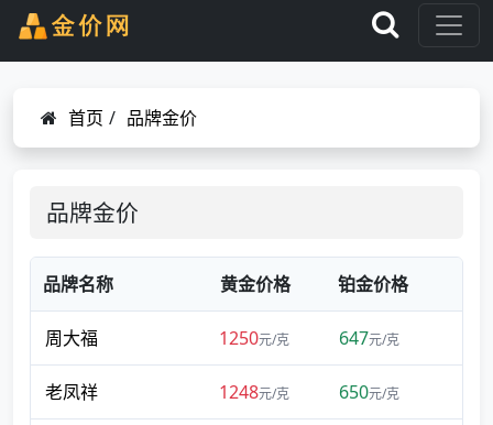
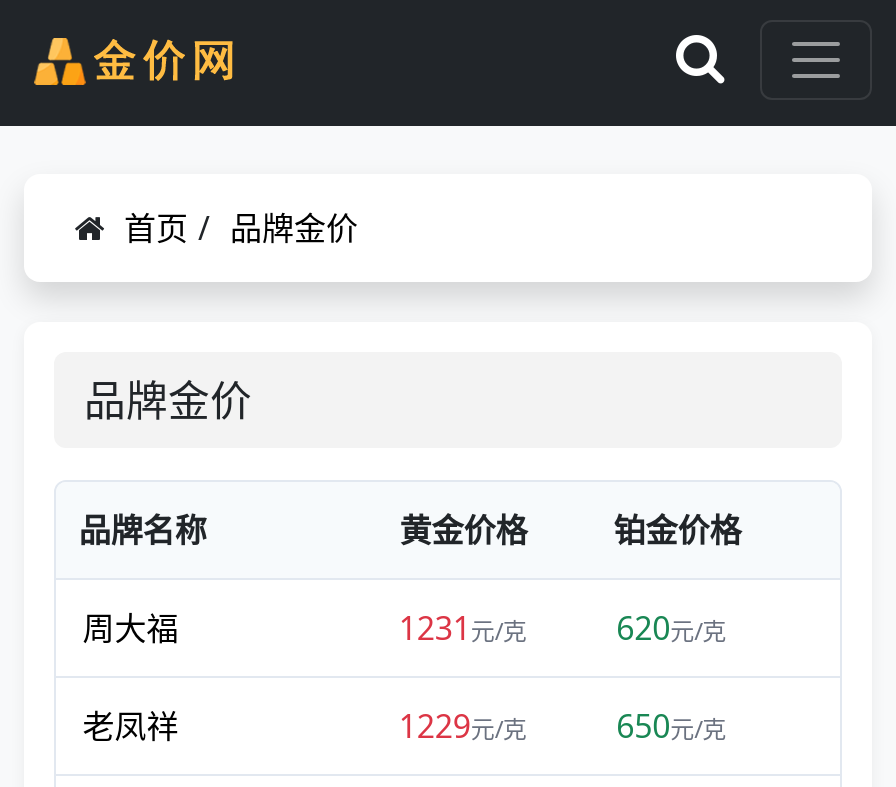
[219,326,290,350] 1250元/克 -> [399,606,527,650] 1231元/克
[339,326,400,350] 647元/克 -> [616,606,726,650] 620元/克
[219,380,290,404] 1248元/克 -> [399,704,527,748] 1229元/克

